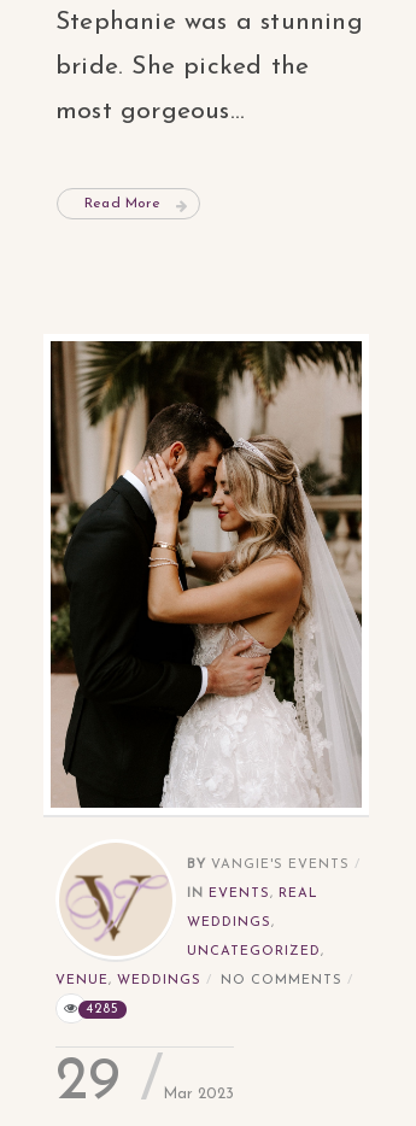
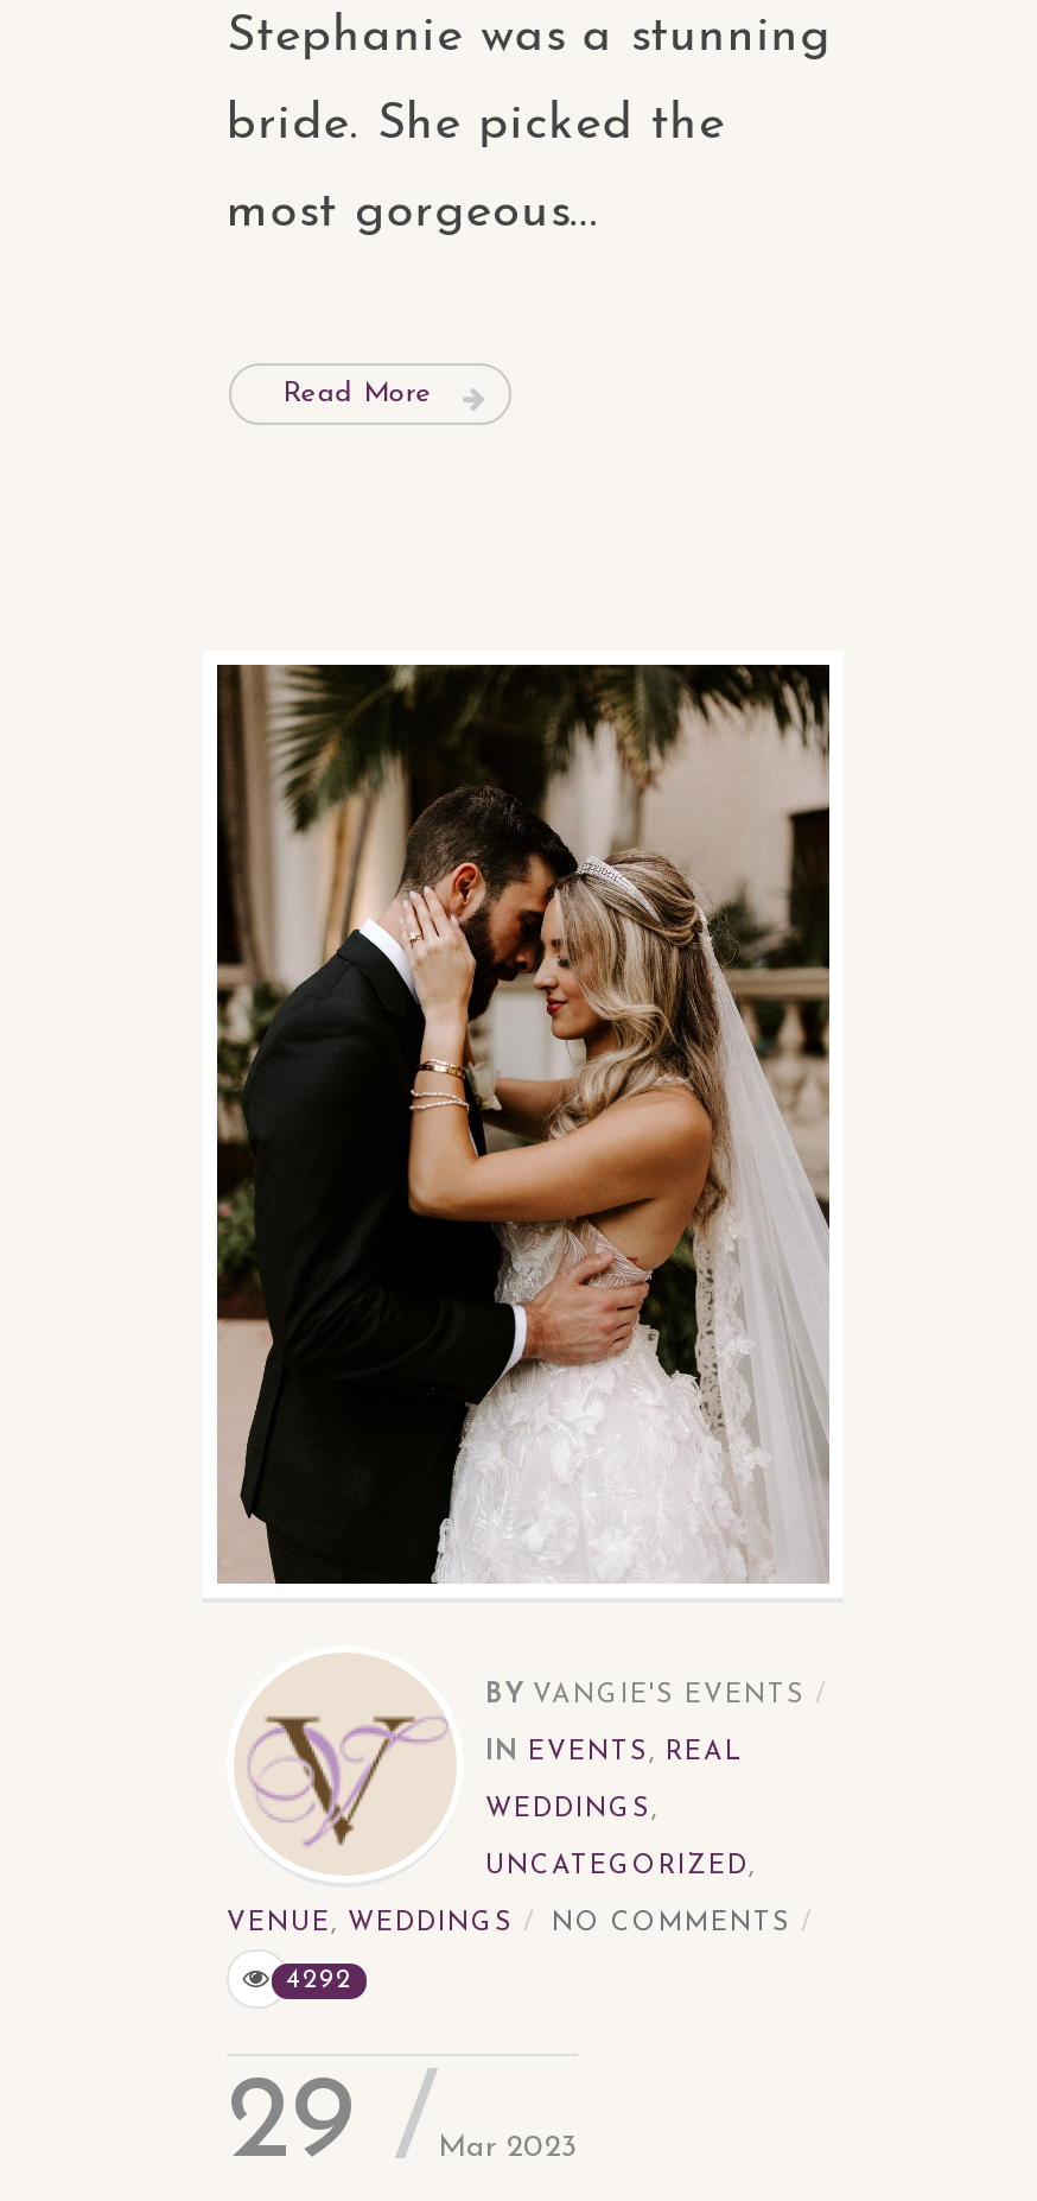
[86,1003,119,1016] 4285 -> [286,1968,352,1994] 4292

